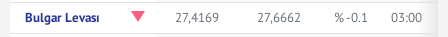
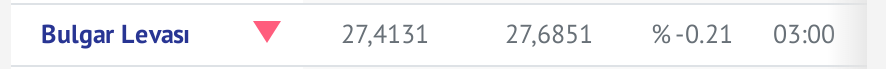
[175,9,219,26] 27,4169 -> [341,17,429,51] 27,4131
[257,9,301,26] 27,6662 -> [505,17,593,51] 27,6851
[333,9,367,26] % -0.1 -> [651,17,733,51] % -0.21

